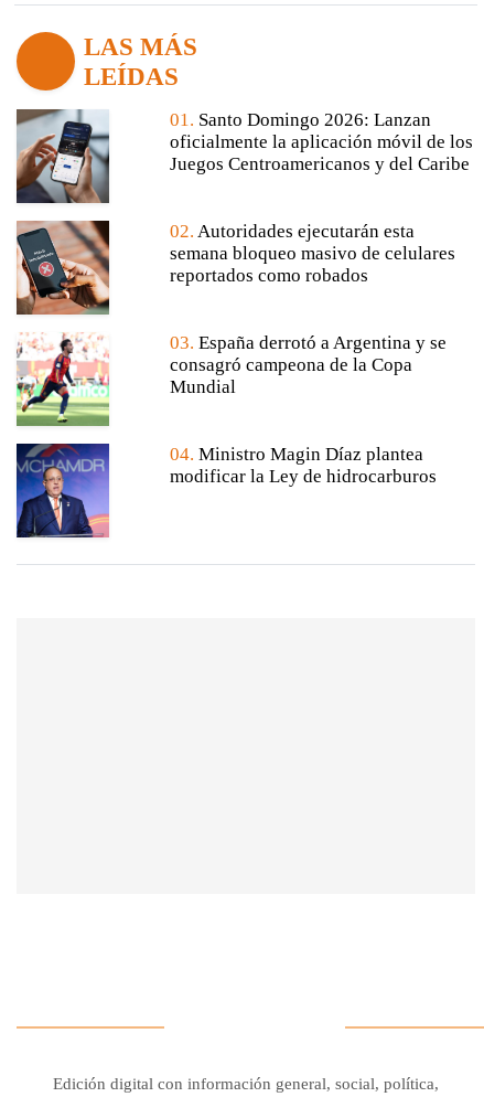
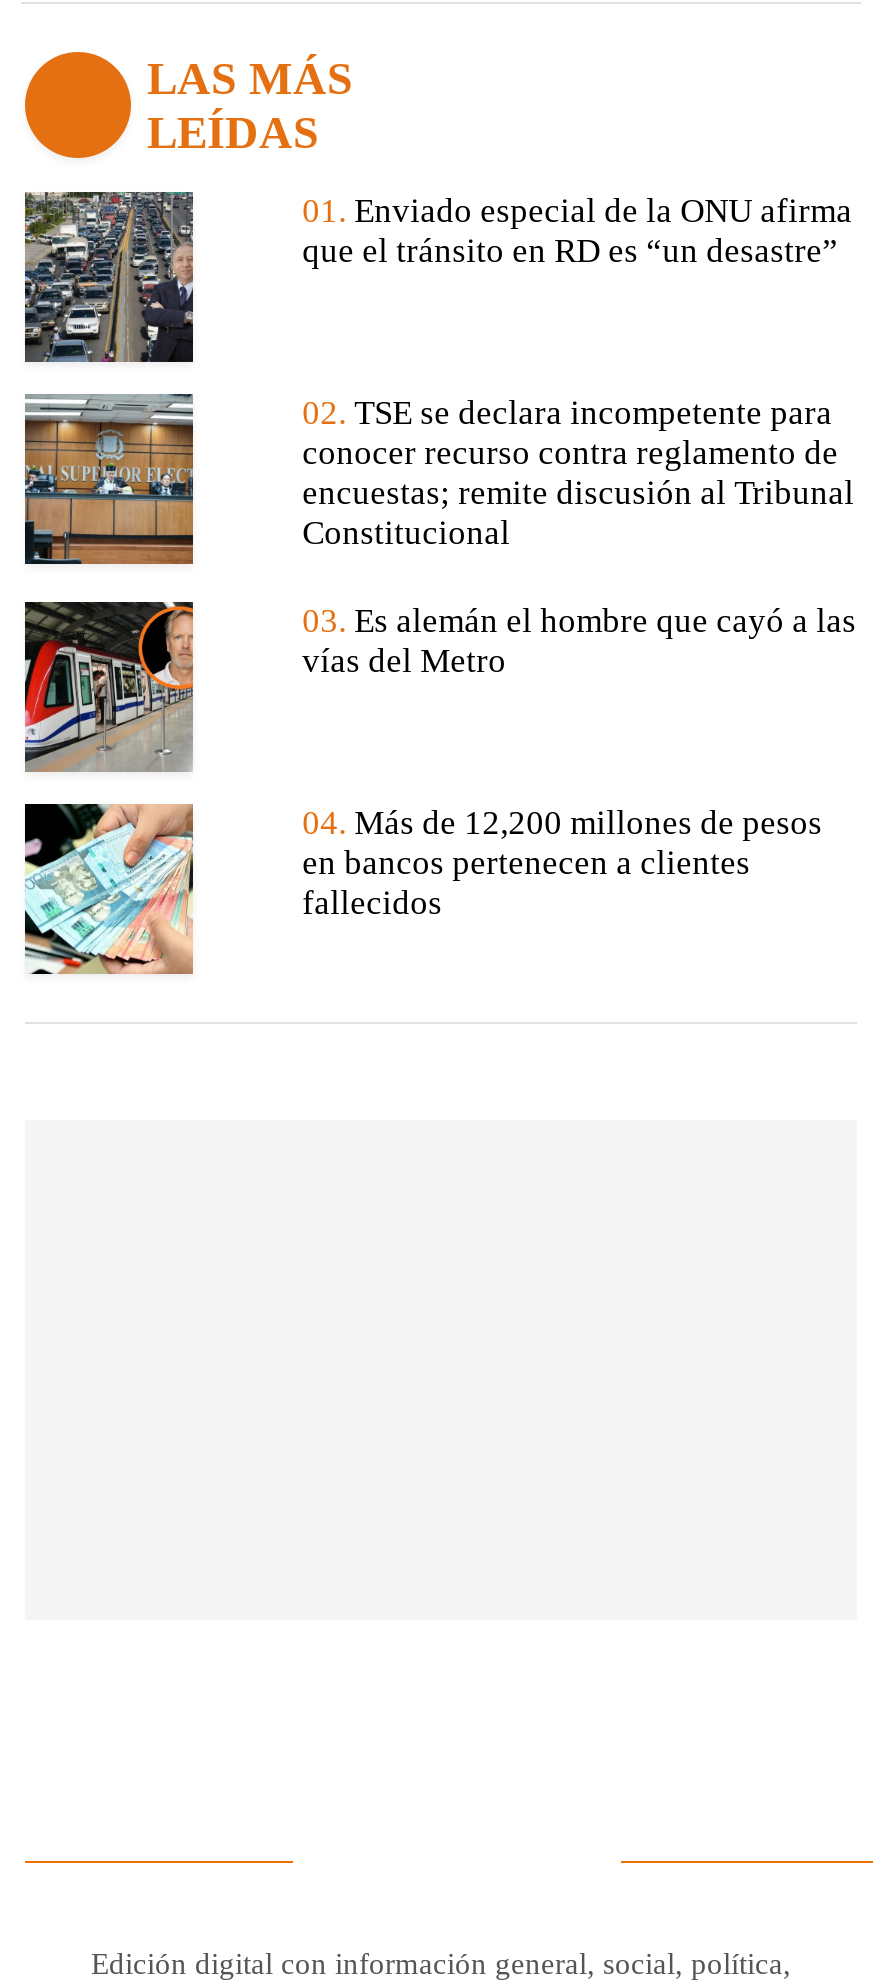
[17,109,109,204] [image] -> [23,190,195,364] [image]
[169,109,473,175] 01. Santo Domingo 2026: Lanzan | oficialmente la aplicación móvil de los | Juegos Centroamericanos y del Caribe -> [302,192,852,270] 01. Enviado especial de la ONU afirma | que el tránsito en RD es “un desastre”
[15,220,110,316] [image] -> [23,392,195,566] [image]
[169,221,455,286] 02. Autoridades ejecutarán esta | semana bloqueo masivo de celulares | reportados como robados -> [302,394,854,552] 02. TSE se declara incompetente para | conocer recurso contra reglamento de | encuestas; remite discusión al Tribunal | Constitucional
[15,332,109,426] [image] -> [23,600,195,772] [image]
[169,332,446,398] 03. España derrotó a Argentina y se | consagró campeona de la Copa | Mundial -> [302,602,856,680] 03. Es alemán el hombre que cayó a las | vías del Metro
[15,443,110,539] [image] -> [23,802,195,976] [image]
[169,444,436,487] 04. Ministro Magin Díaz plantea | modificar la Ley de hidrocarburos -> [302,804,822,922] 04. Más de 12,200 millones de pesos | en bancos pertenecen a clientes | fallecidos

